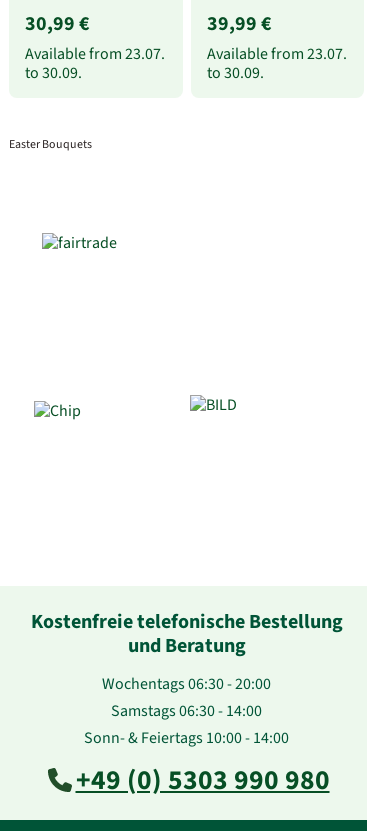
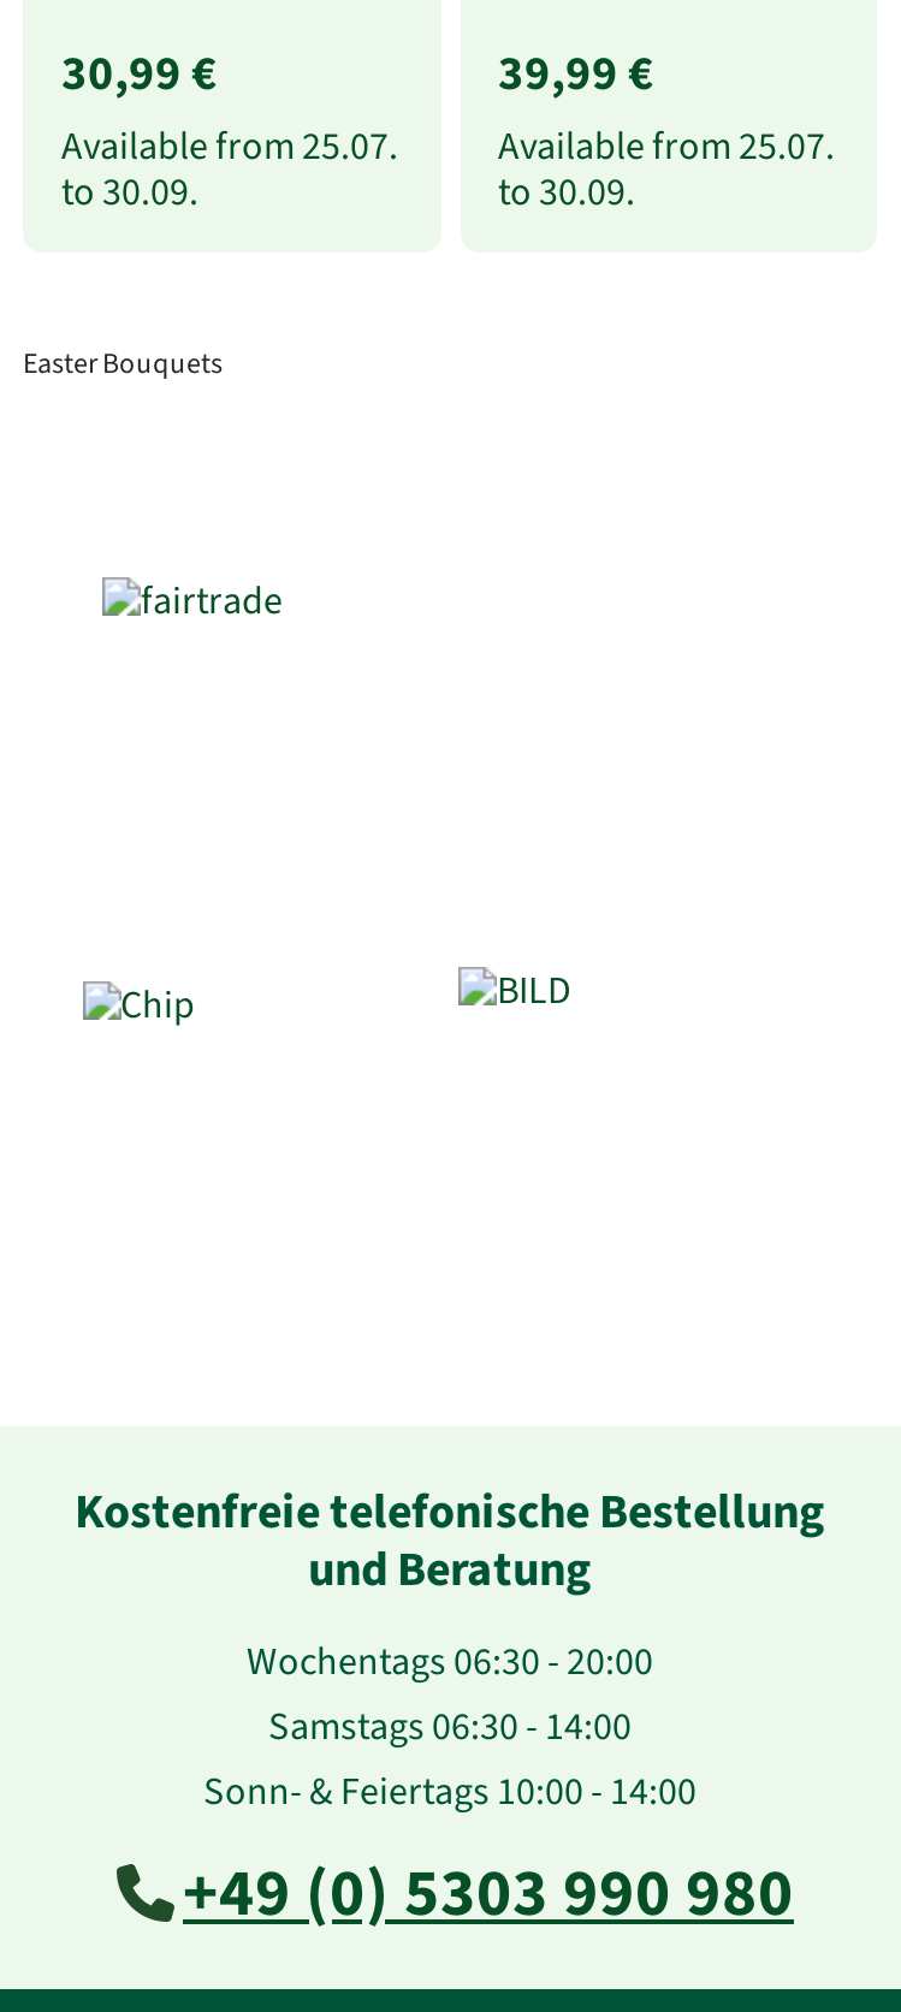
[25,43,165,64] Available from 23.07. -> [61,120,398,171] Available from 25.07.
[206,43,346,64] Available from 23.07. -> [498,120,835,171] Available from 25.07.

